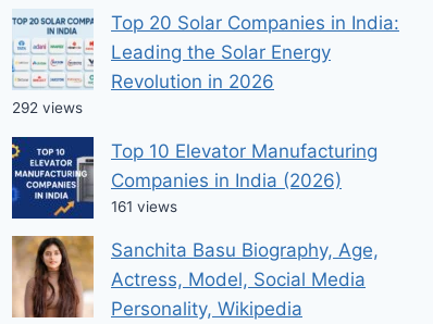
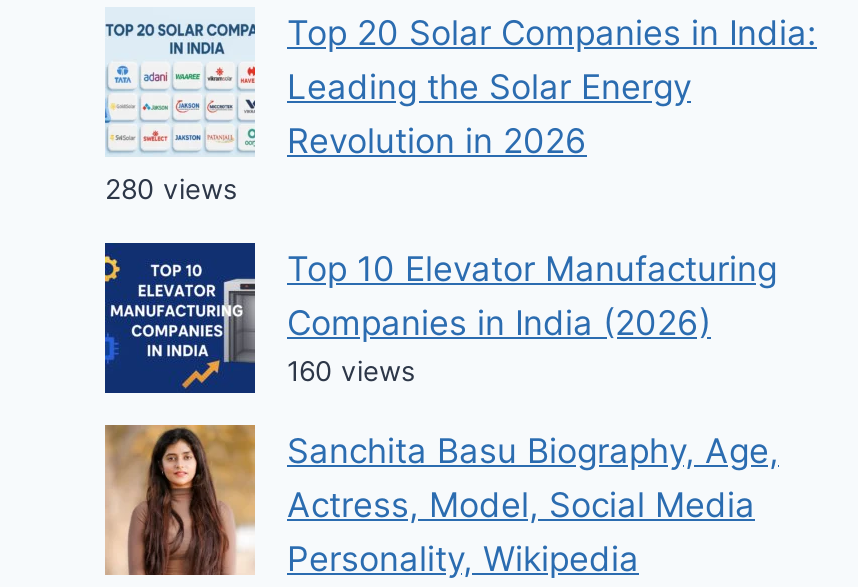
[12,99,83,117] 292 views -> [105,173,237,205] 280 views
[111,198,177,215] 161 views -> [287,355,415,387] 160 views

